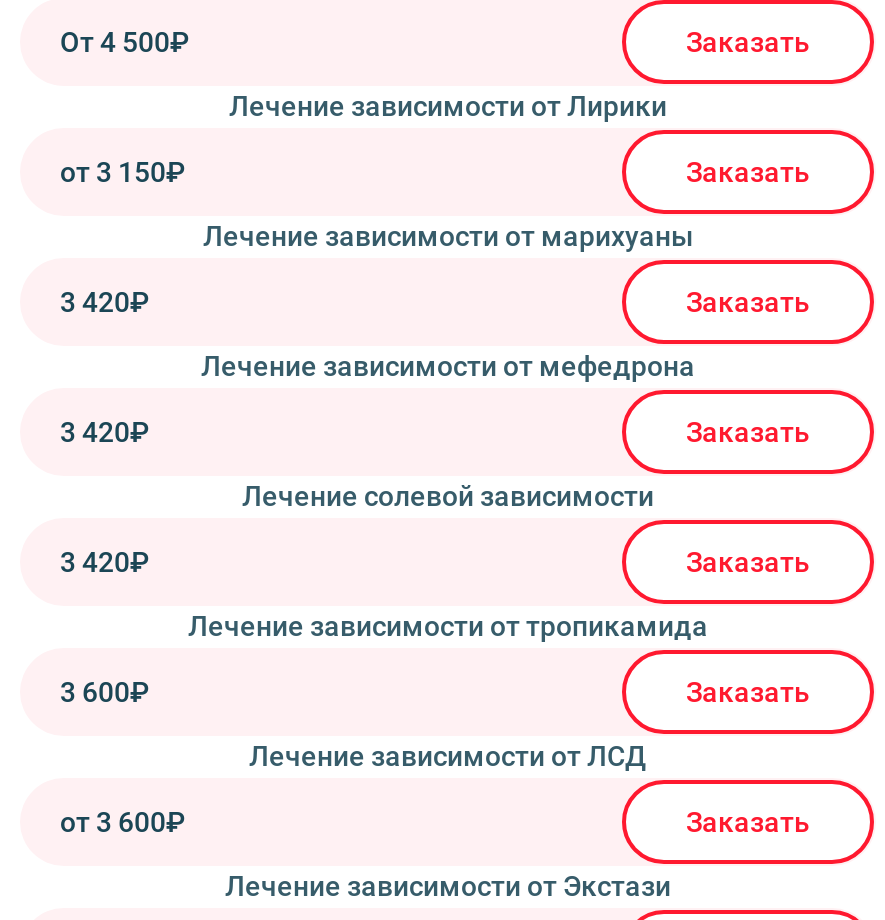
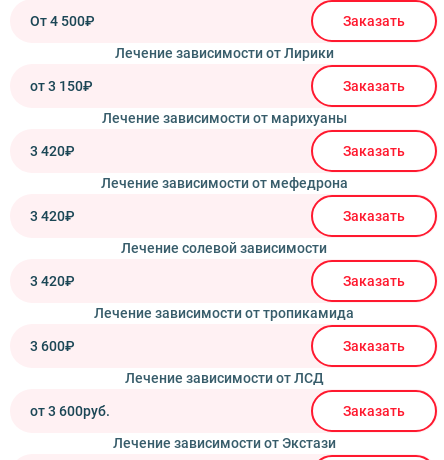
[60,805,186,837] от 3 600₽ -> [30,402,110,418] от 3 600руб.

